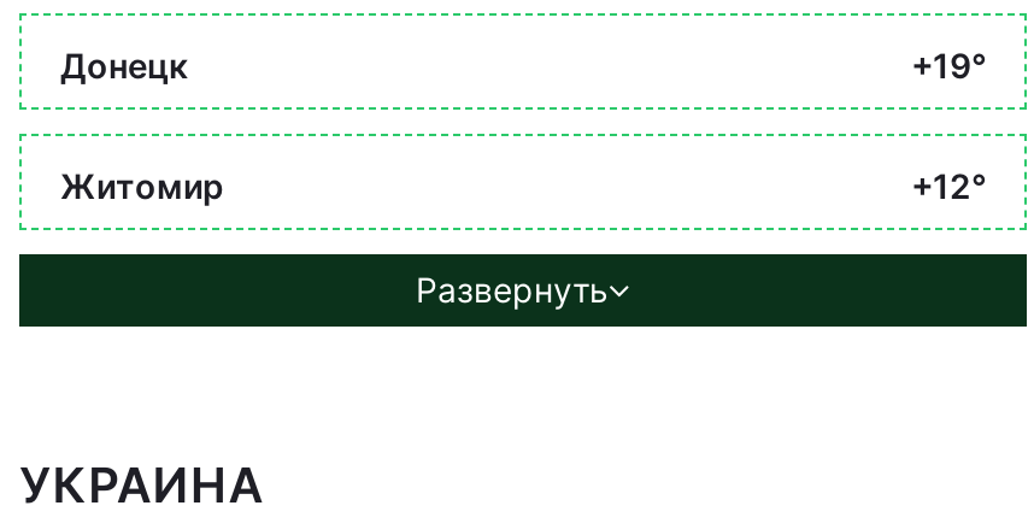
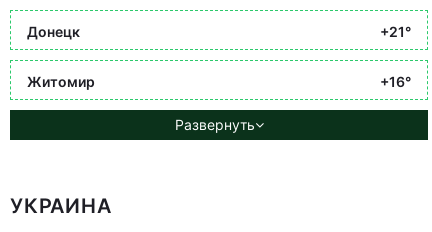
[911,43,986,84] +19° -> [380,22,411,39] +21°
[911,164,986,205] +12° -> [380,72,411,89] +16°

